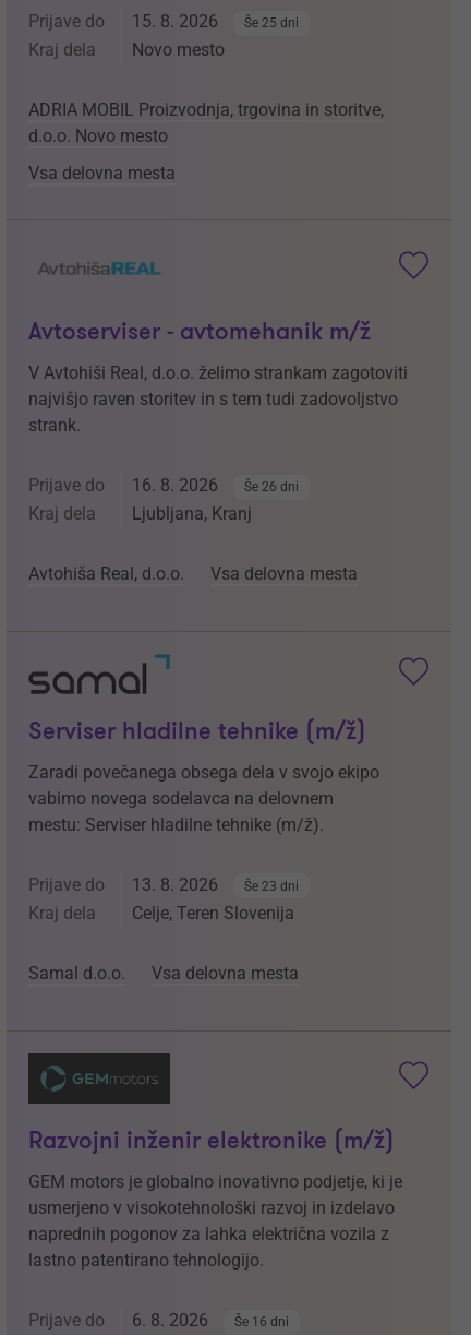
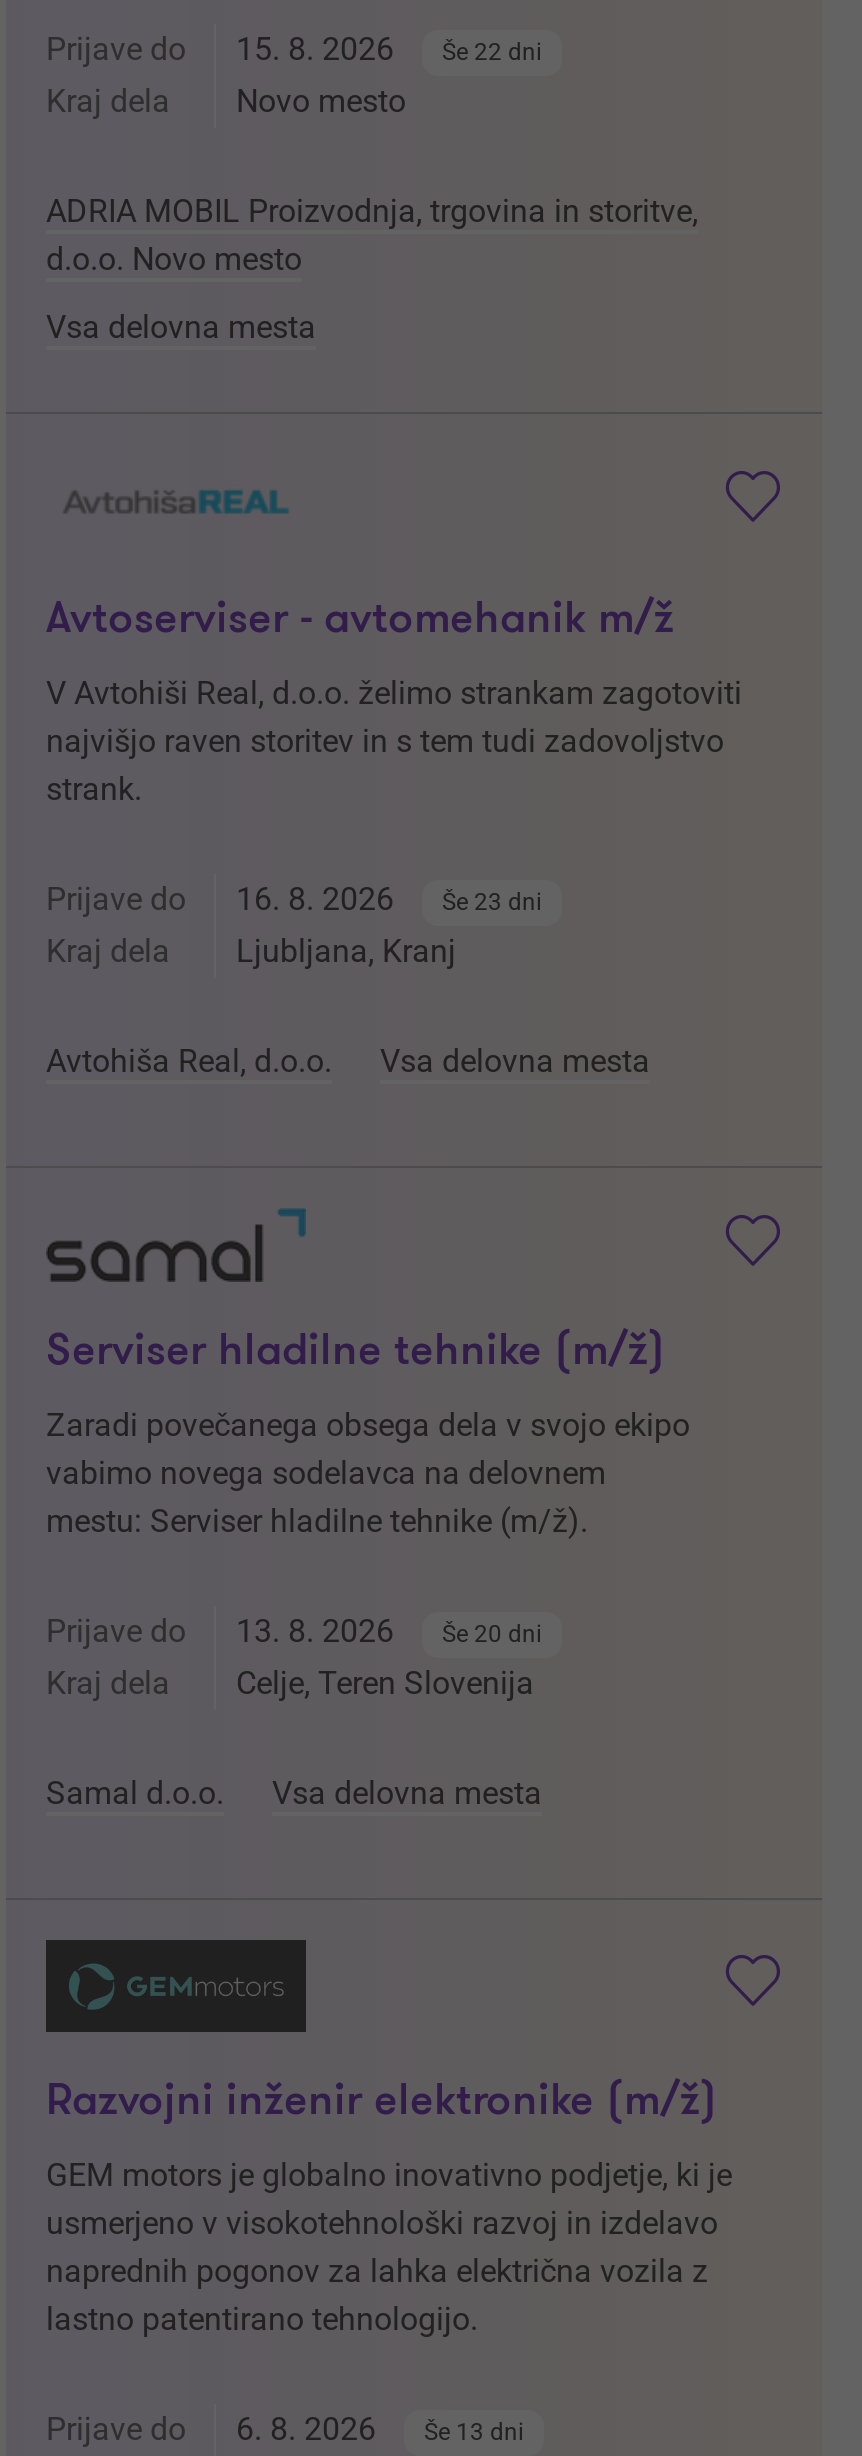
[28,11,299,32] Prijave do 15. 8. 2026 Še 25 dni -> [46,30,542,68] Prijave do 15. 8. 2026 Še 22 dni
[28,475,299,496] Prijave do 16. 8. 2026 Še 26 dni -> [46,880,542,918] Prijave do 16. 8. 2026 Še 23 dni
[28,874,299,895] Prijave do 13. 8. 2026 Še 23 dni -> [46,1612,542,1650] Prijave do 13. 8. 2026 Še 20 dni
[28,1310,289,1331] Prijave do 6. 8. 2026 Še 16 dni -> [46,2410,524,2448] Prijave do 6. 8. 2026 Še 13 dni

